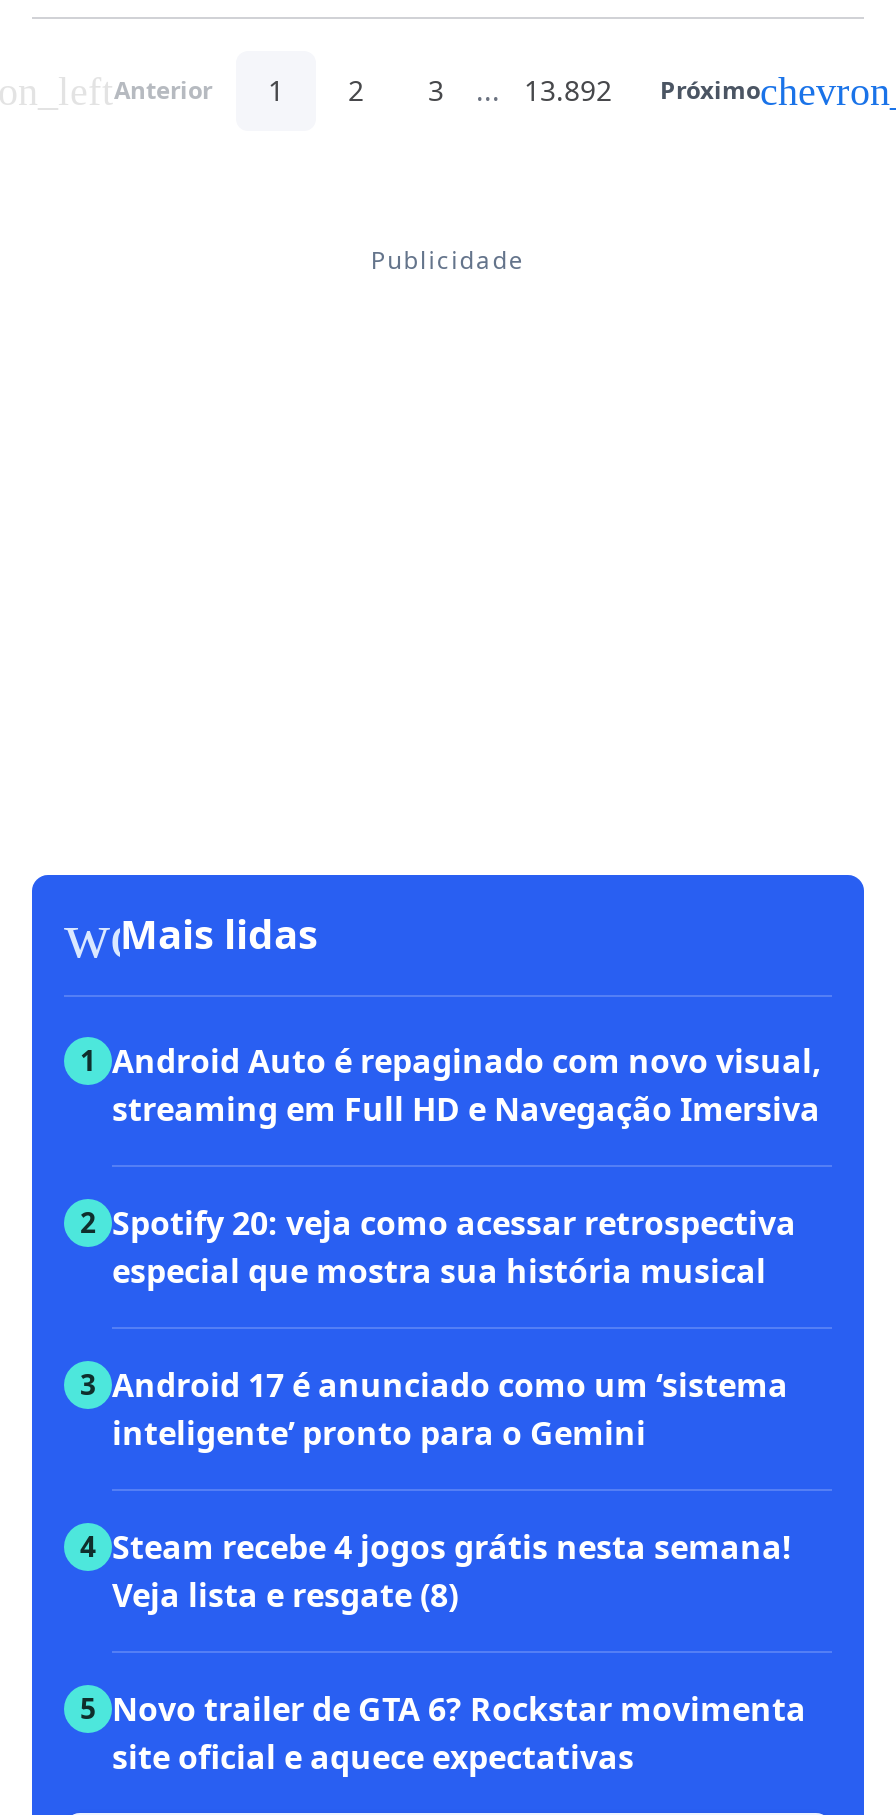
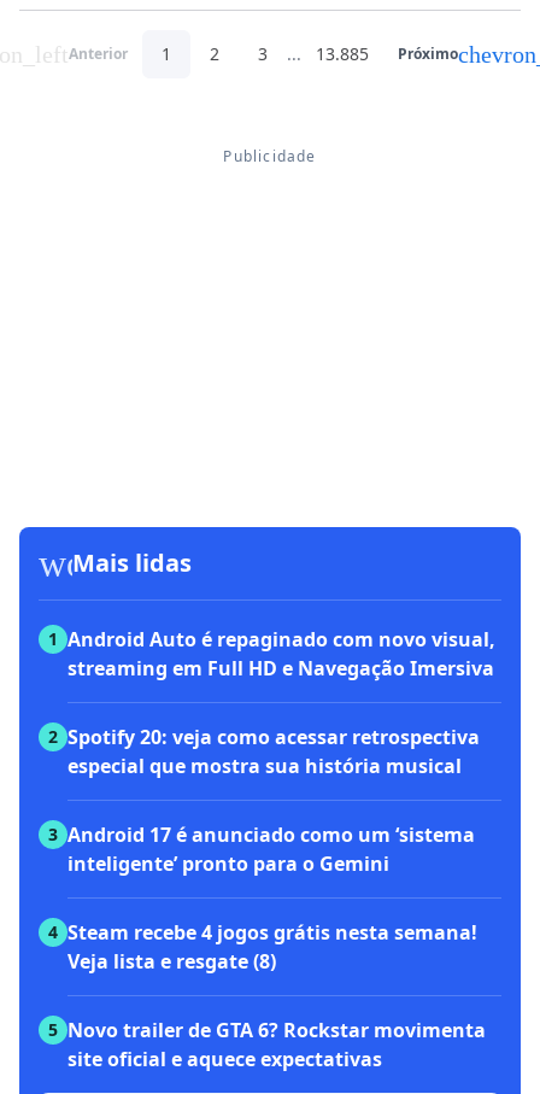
[524,71,612,109] 13.892 -> [316,42,369,65] 13.885

